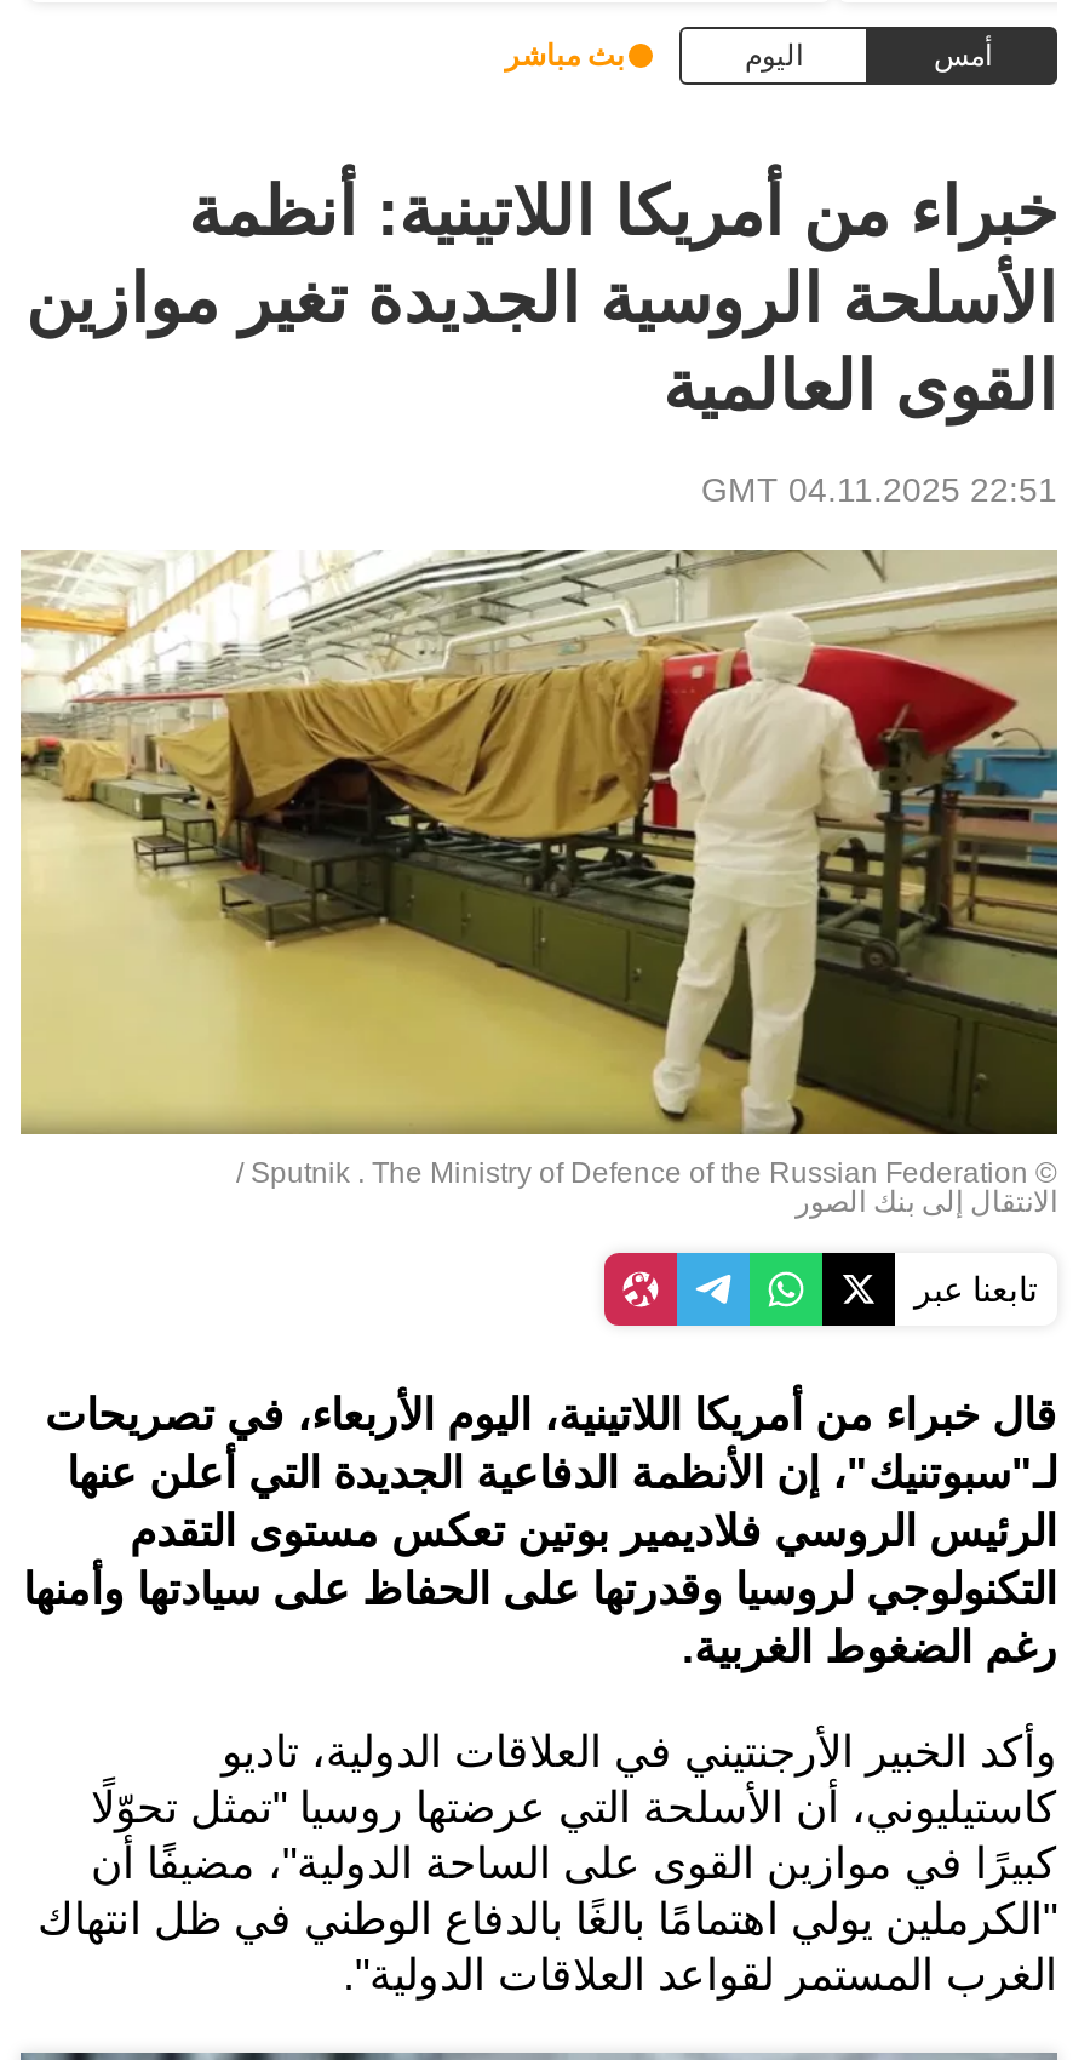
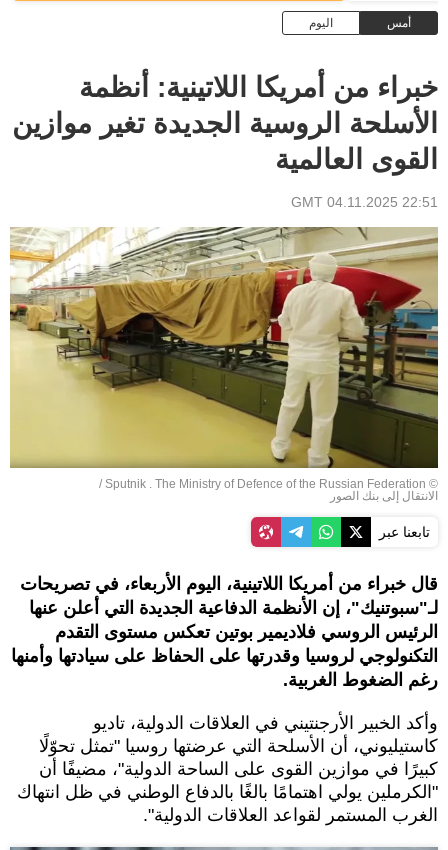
[505,39,624,73] بث مباشر -> none

